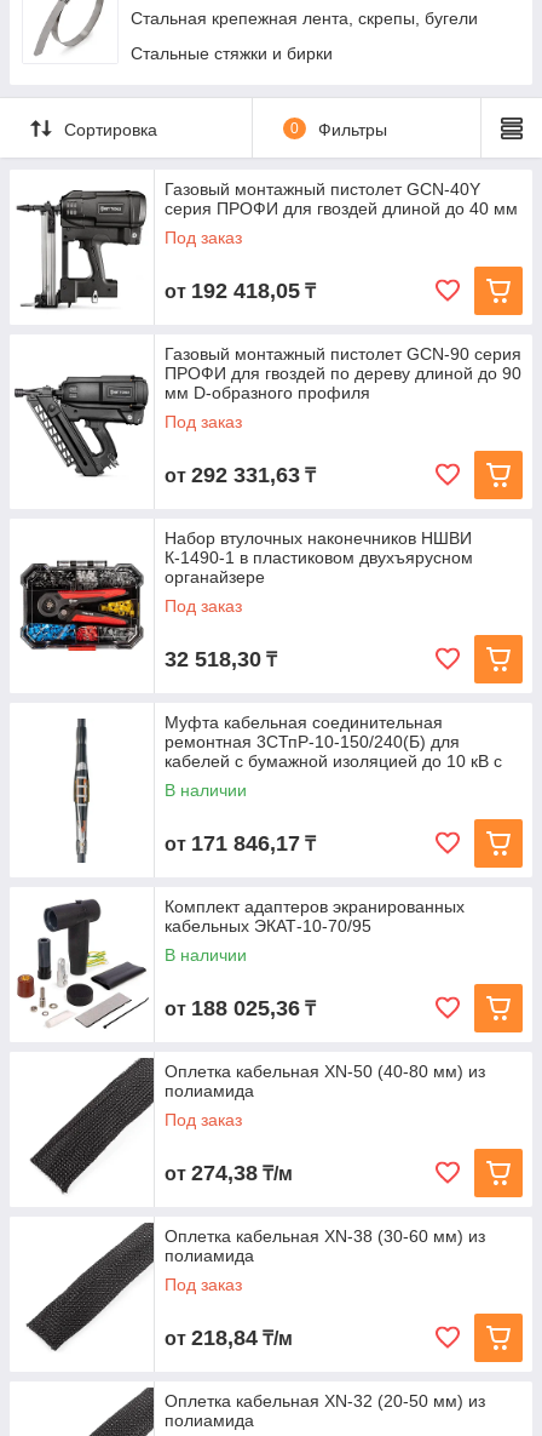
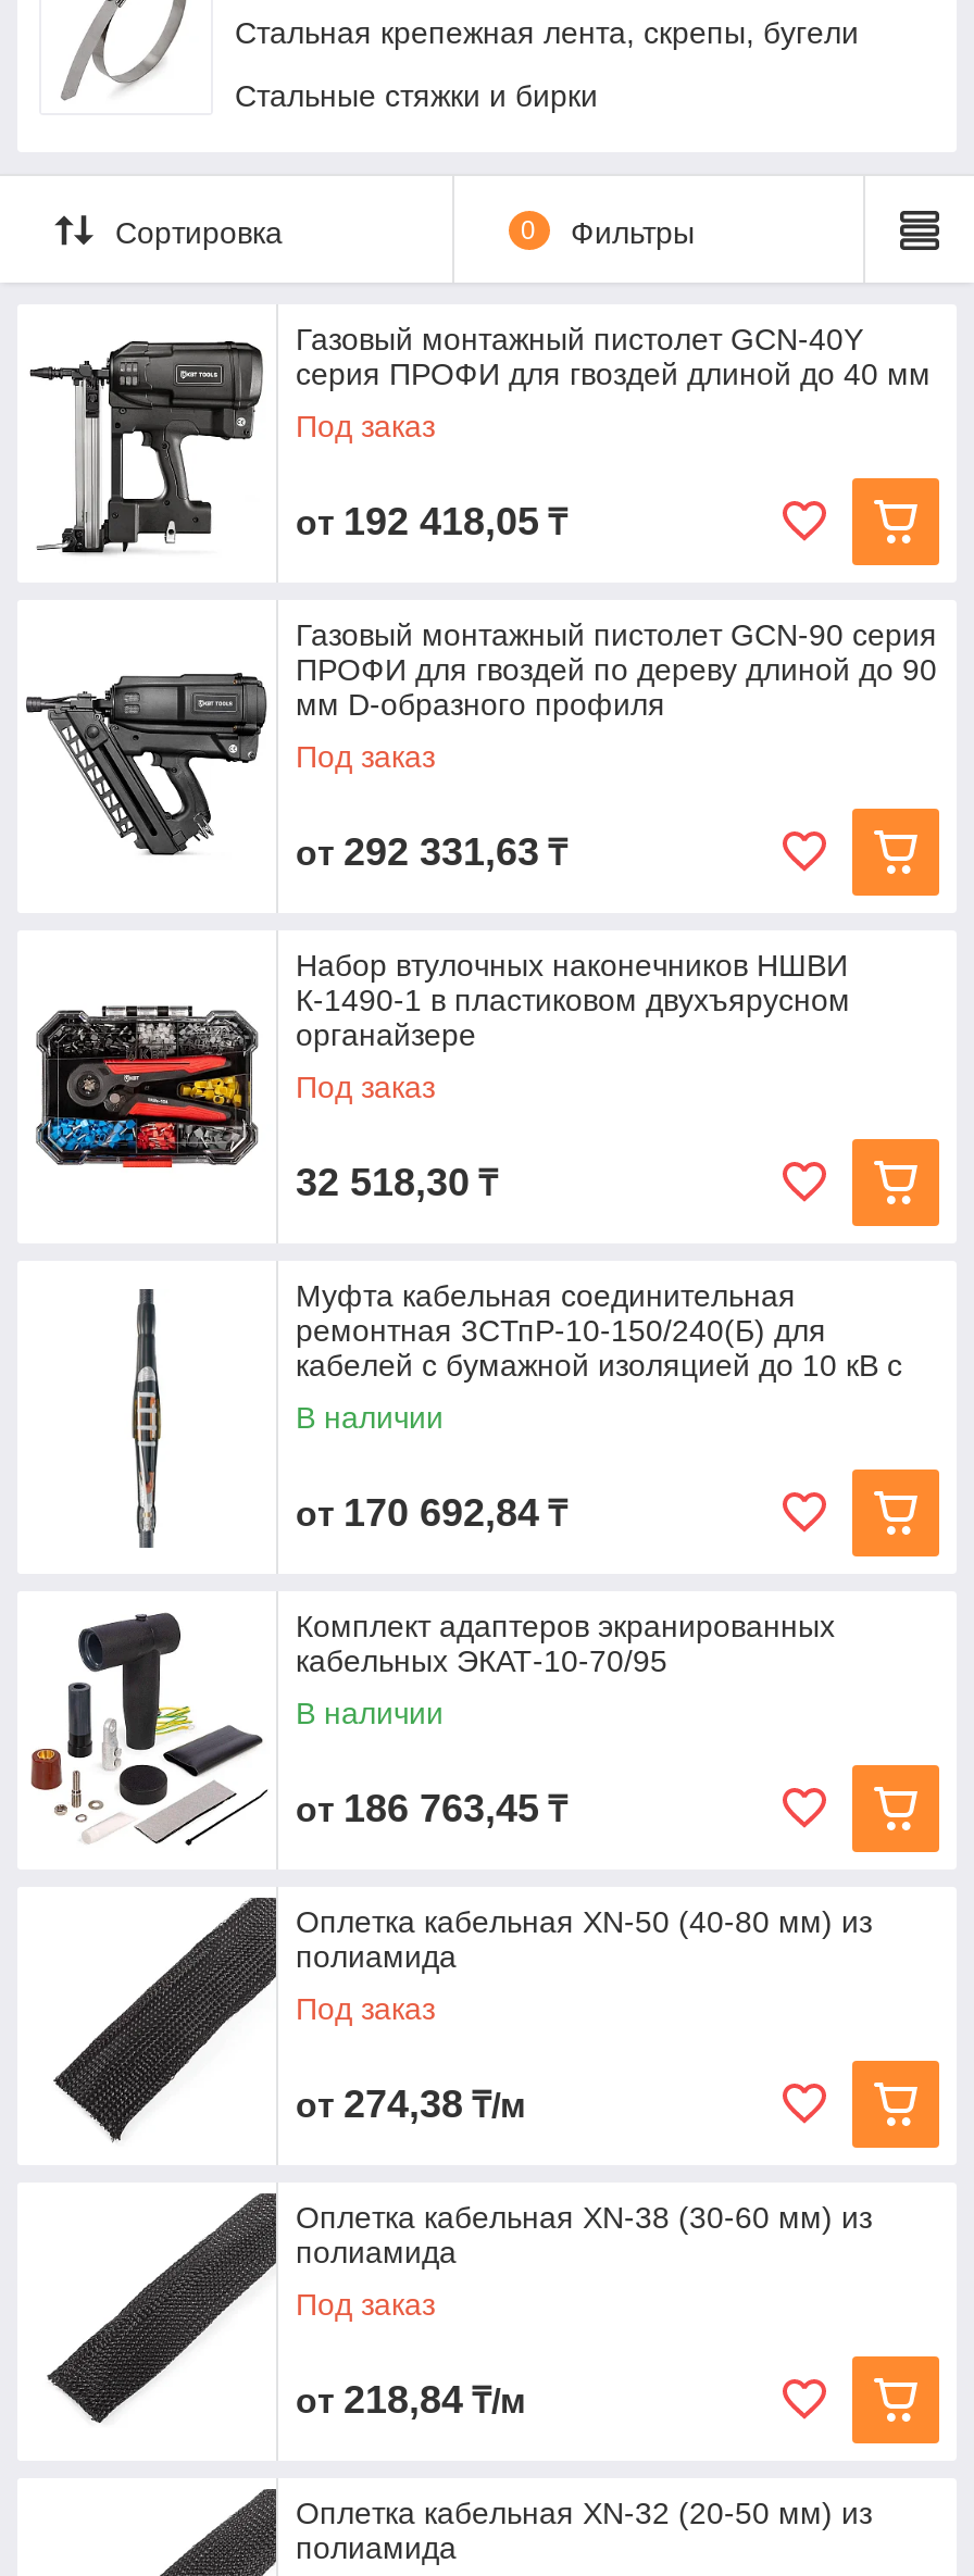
[165,831,316,856] от 171 846,17 ₸ -> [296,1491,567,1535] от 170 692,84 ₸
[165,996,316,1020] от 188 025,36 ₸ -> [296,1787,567,1830] от 186 763,45 ₸

